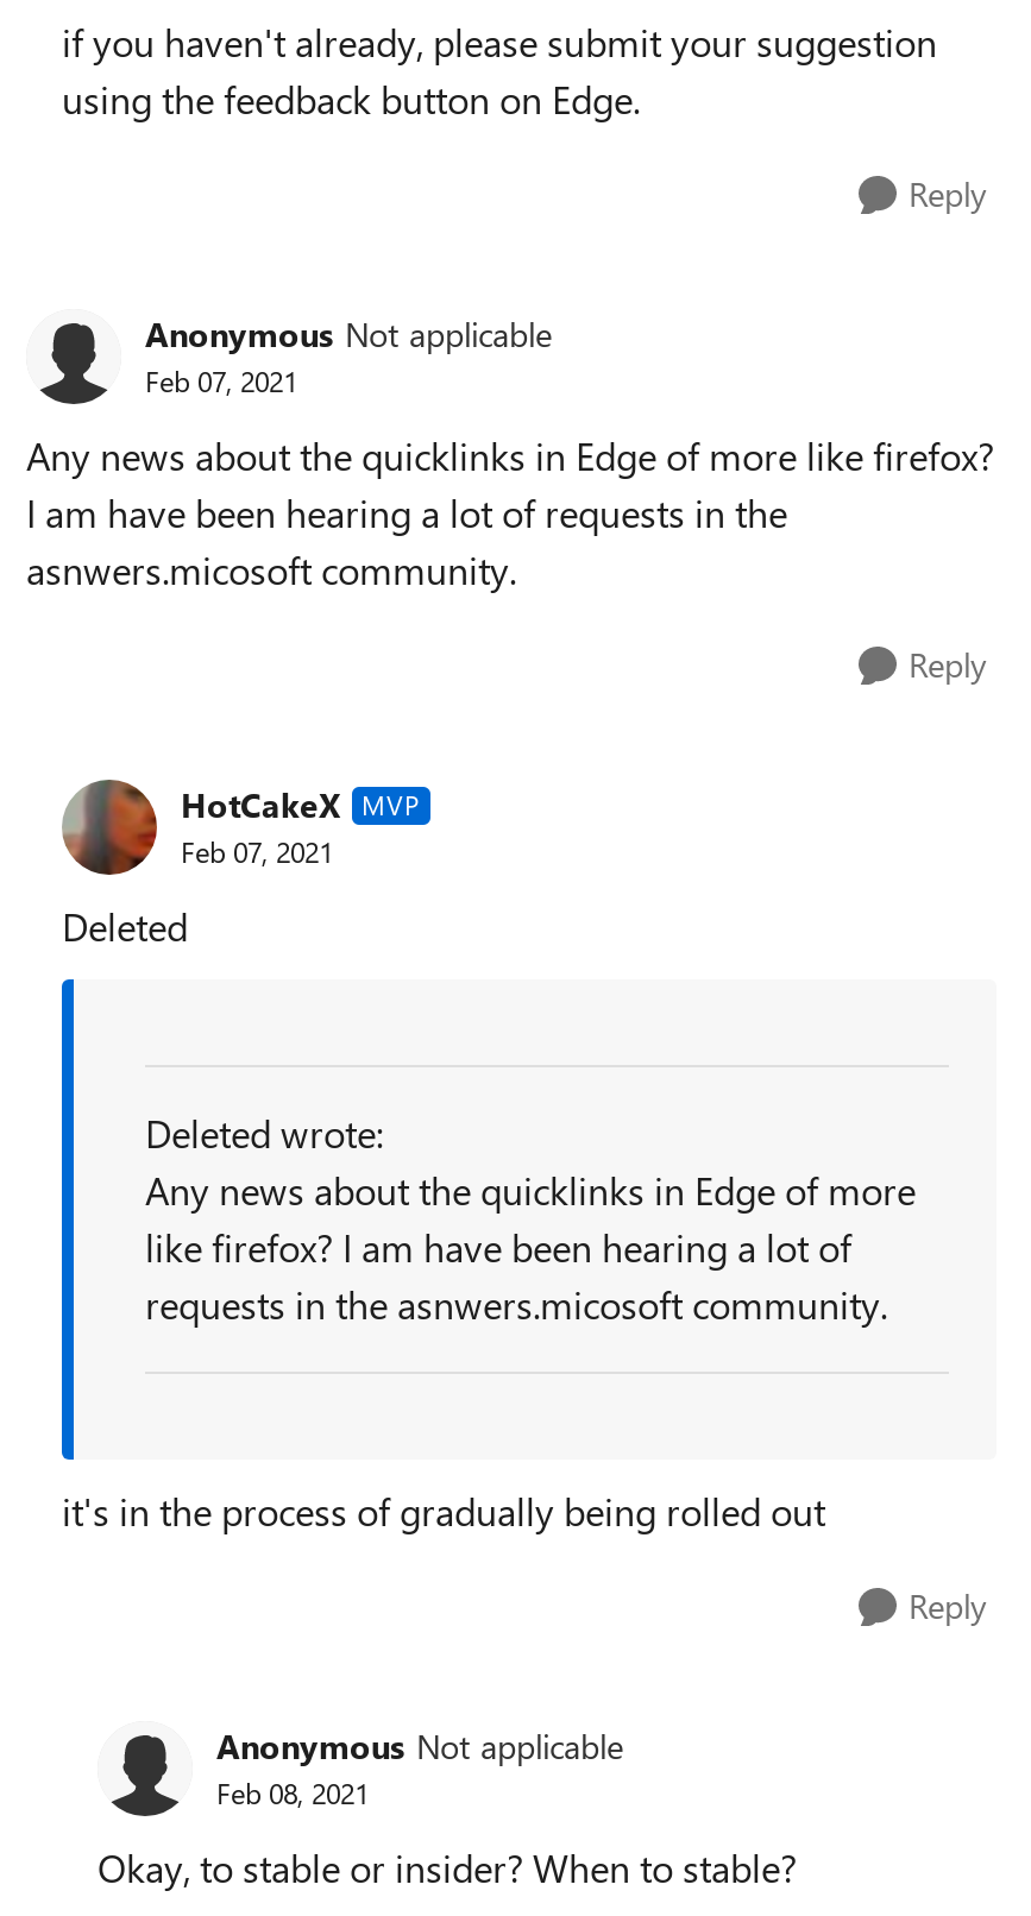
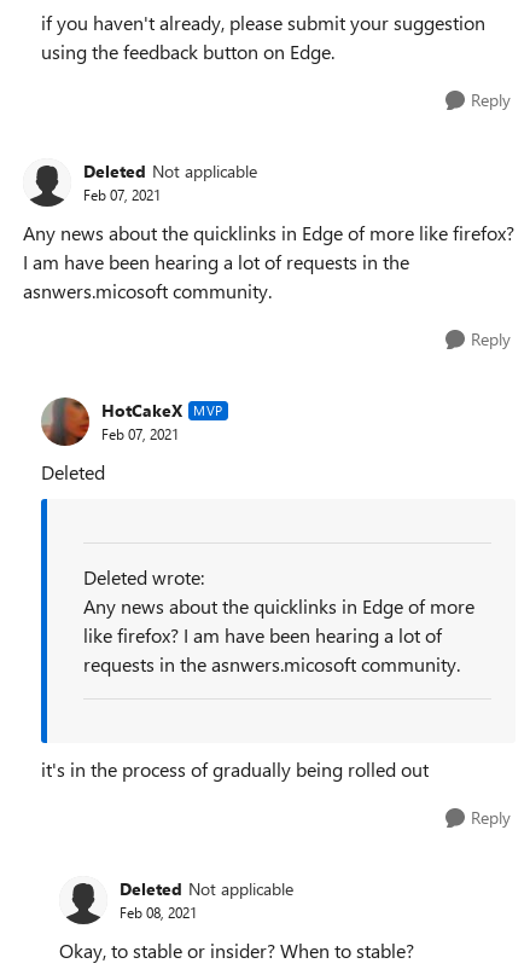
[145,312,552,358] Anonymous Not applicable -> [83,160,257,183] Deleted Not applicable
[216,1724,623,1770] Anonymous Not applicable -> [120,878,293,901] Deleted Not applicable

